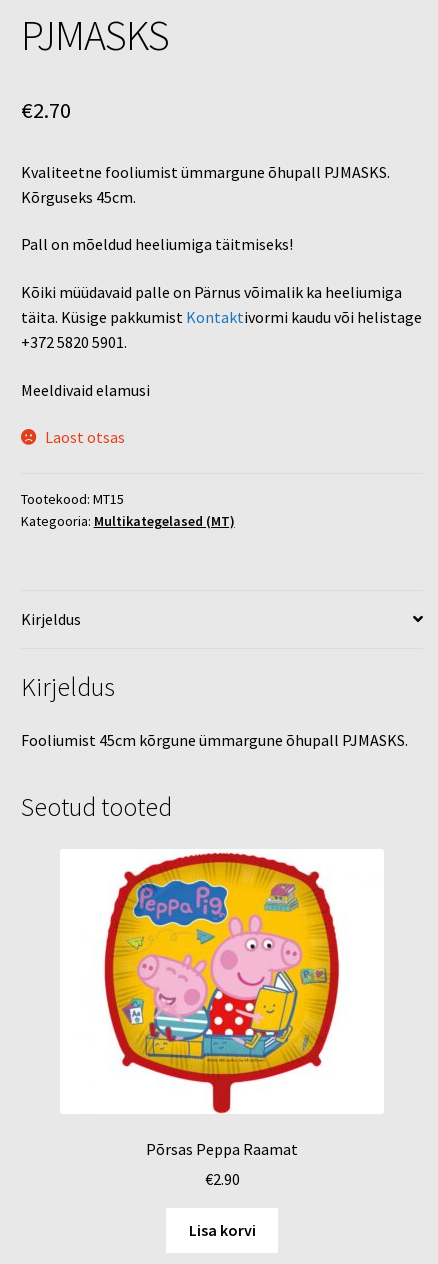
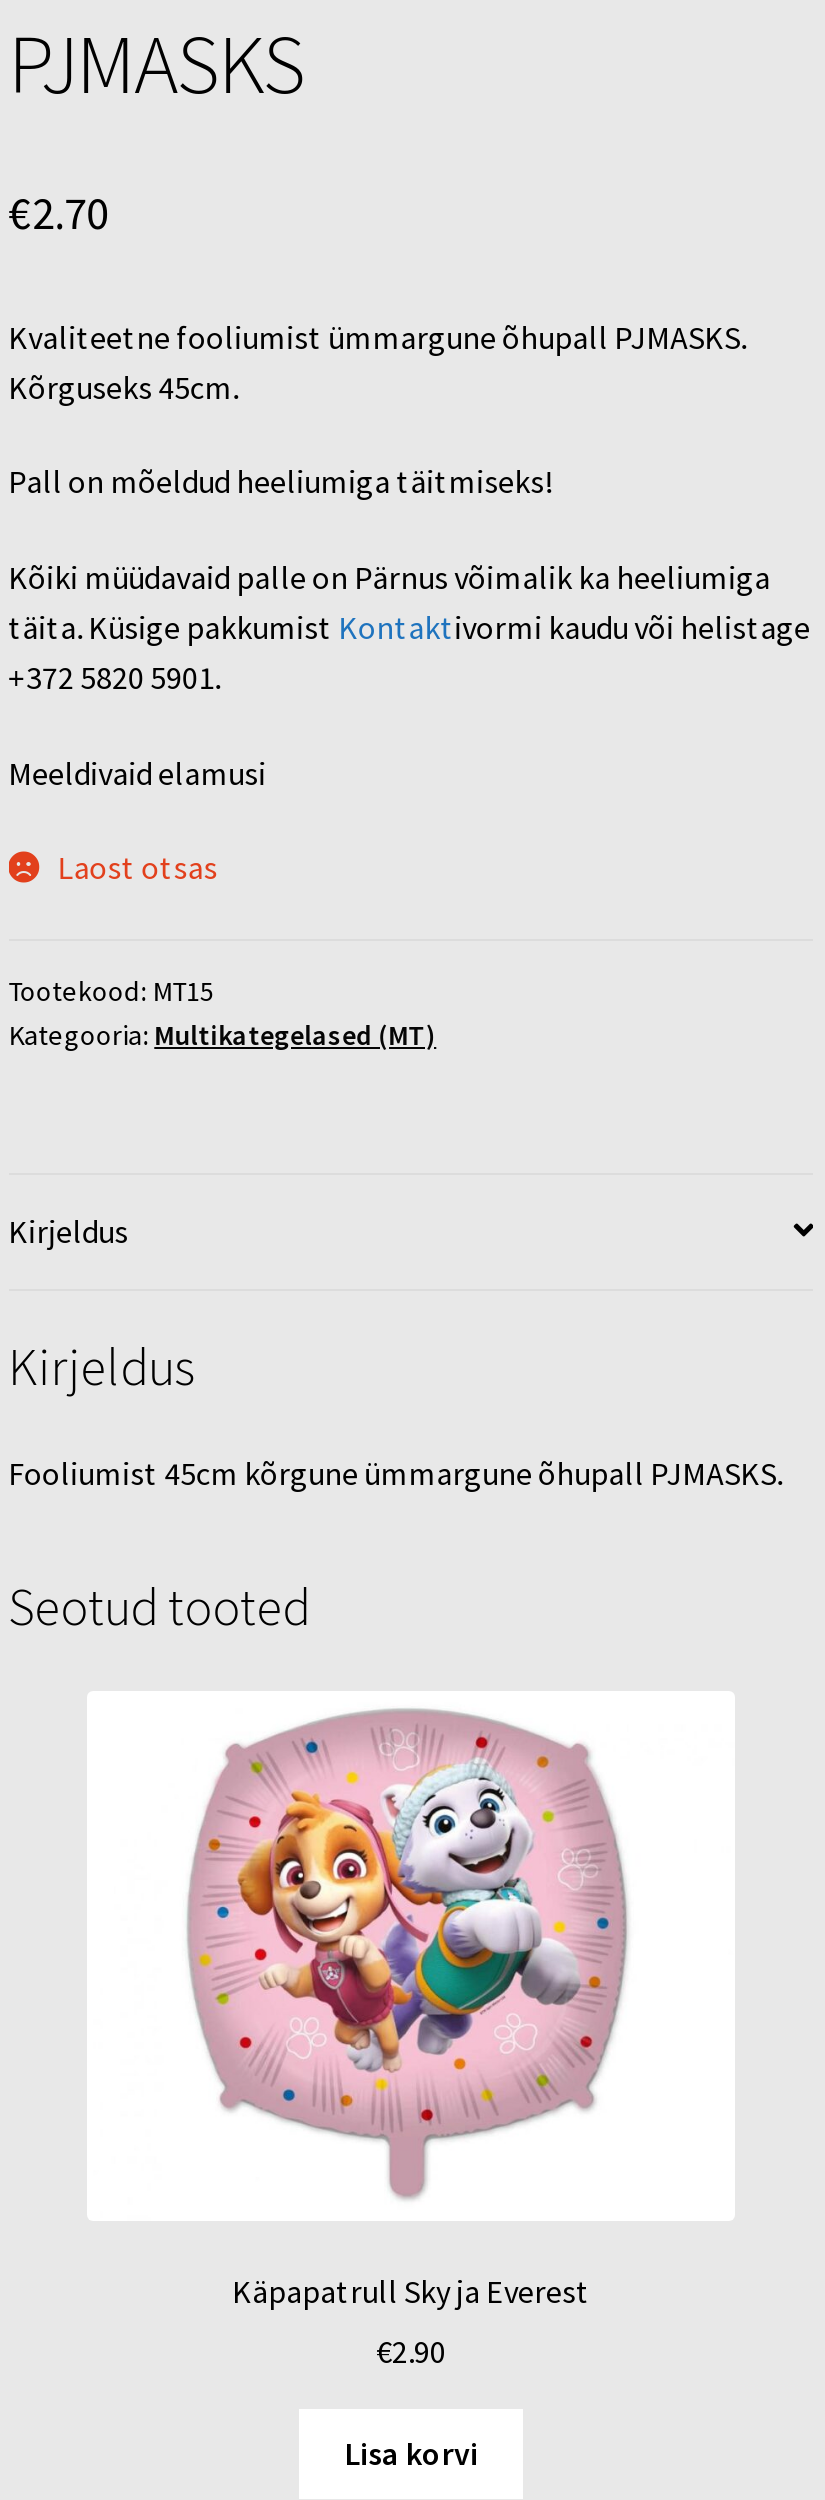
[103,852,340,1159] [image] | Põrsas Peppa Raamat -> [175,1699,645,2311] [image] | Käpapatrull Sky ja Everest

